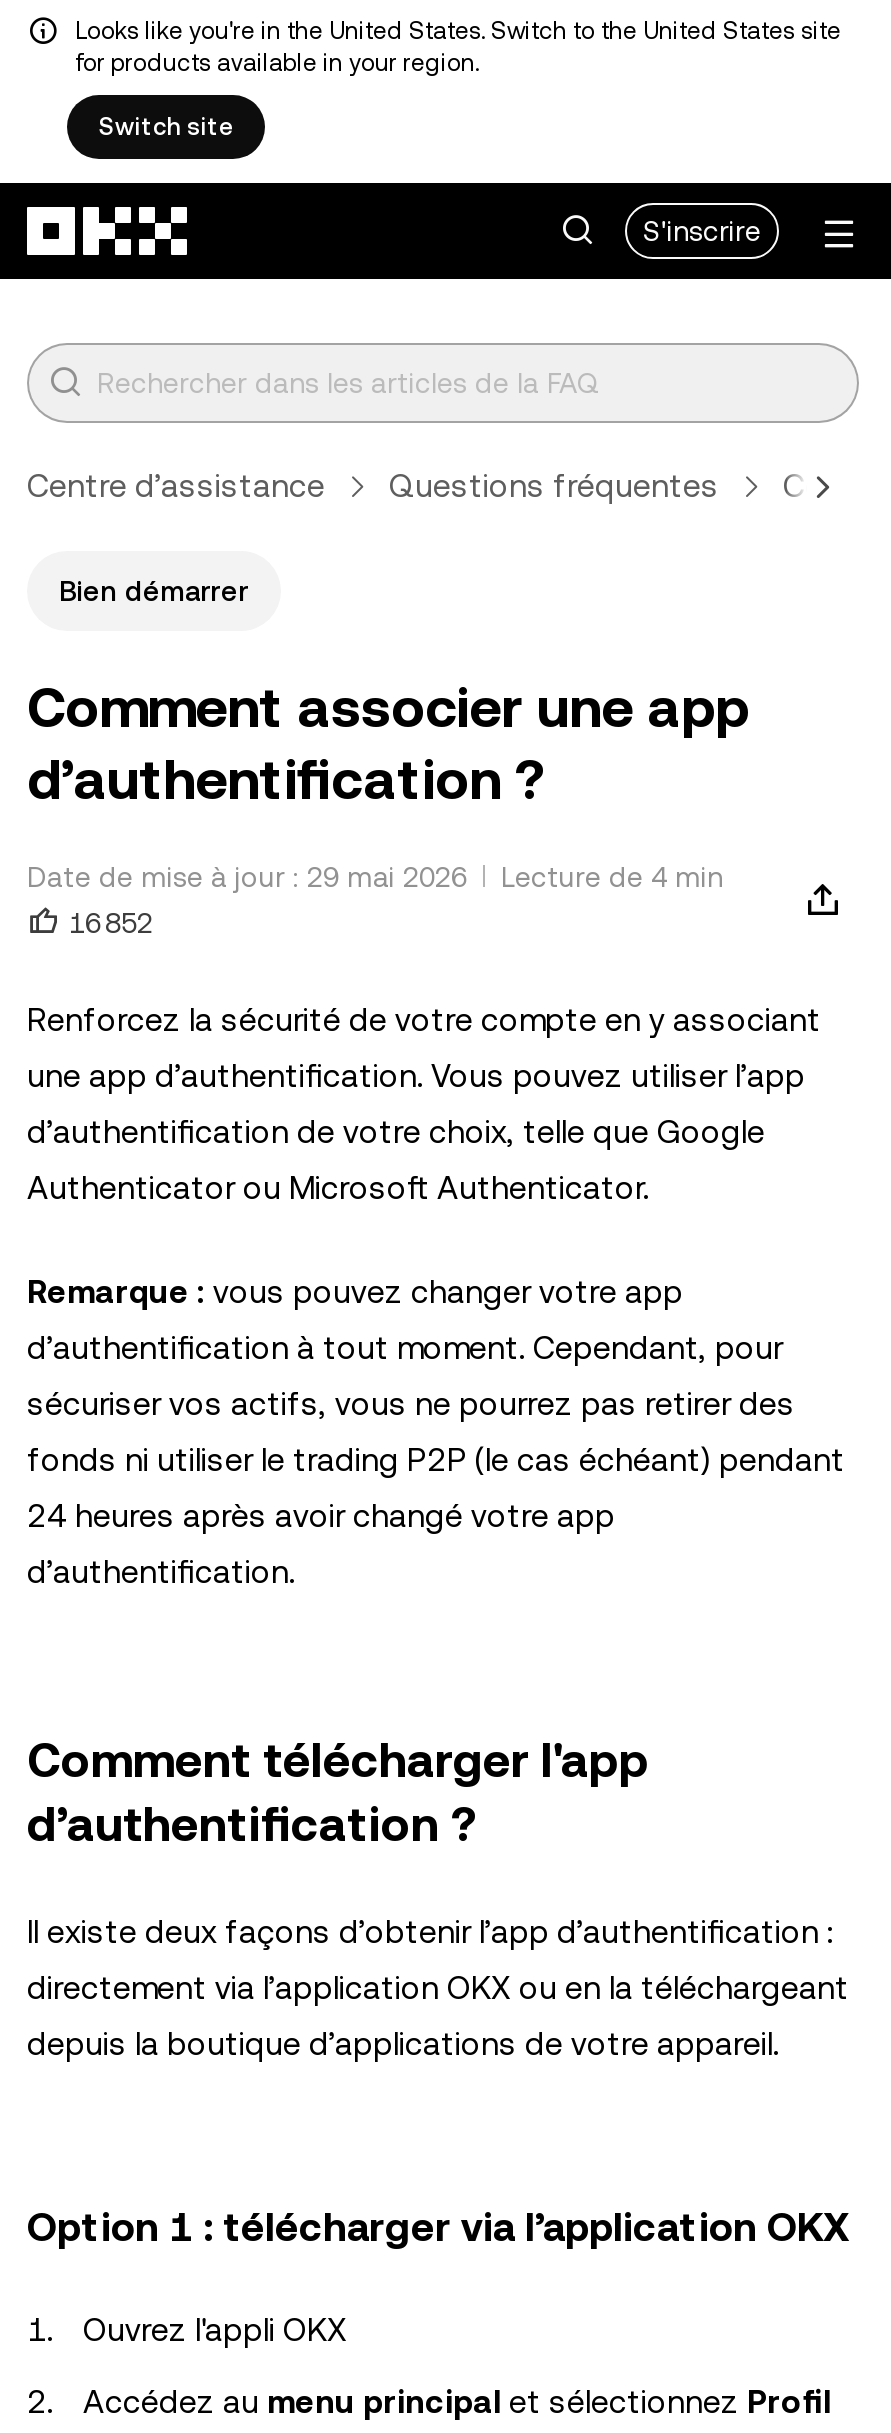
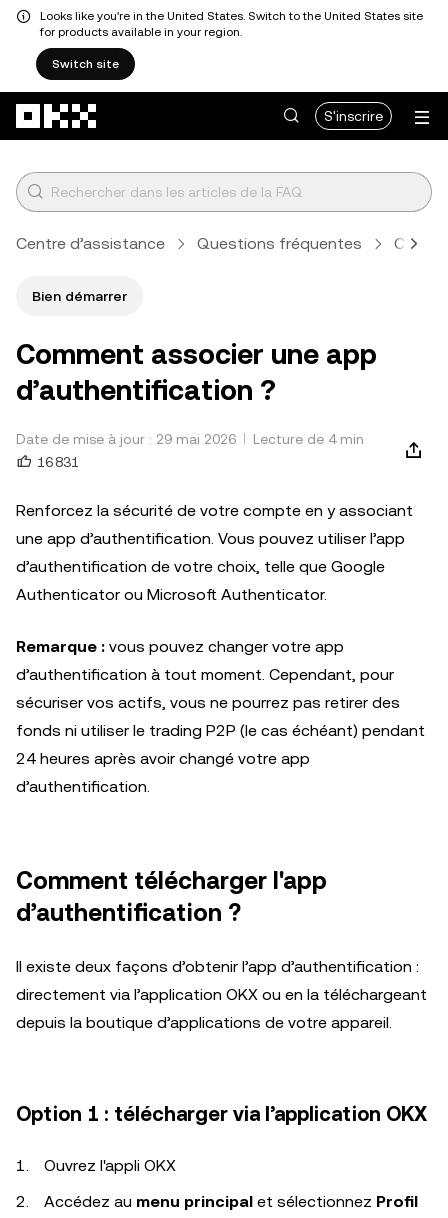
[69,906,153,938] 16 852 -> [37,453,79,469] 16 831

